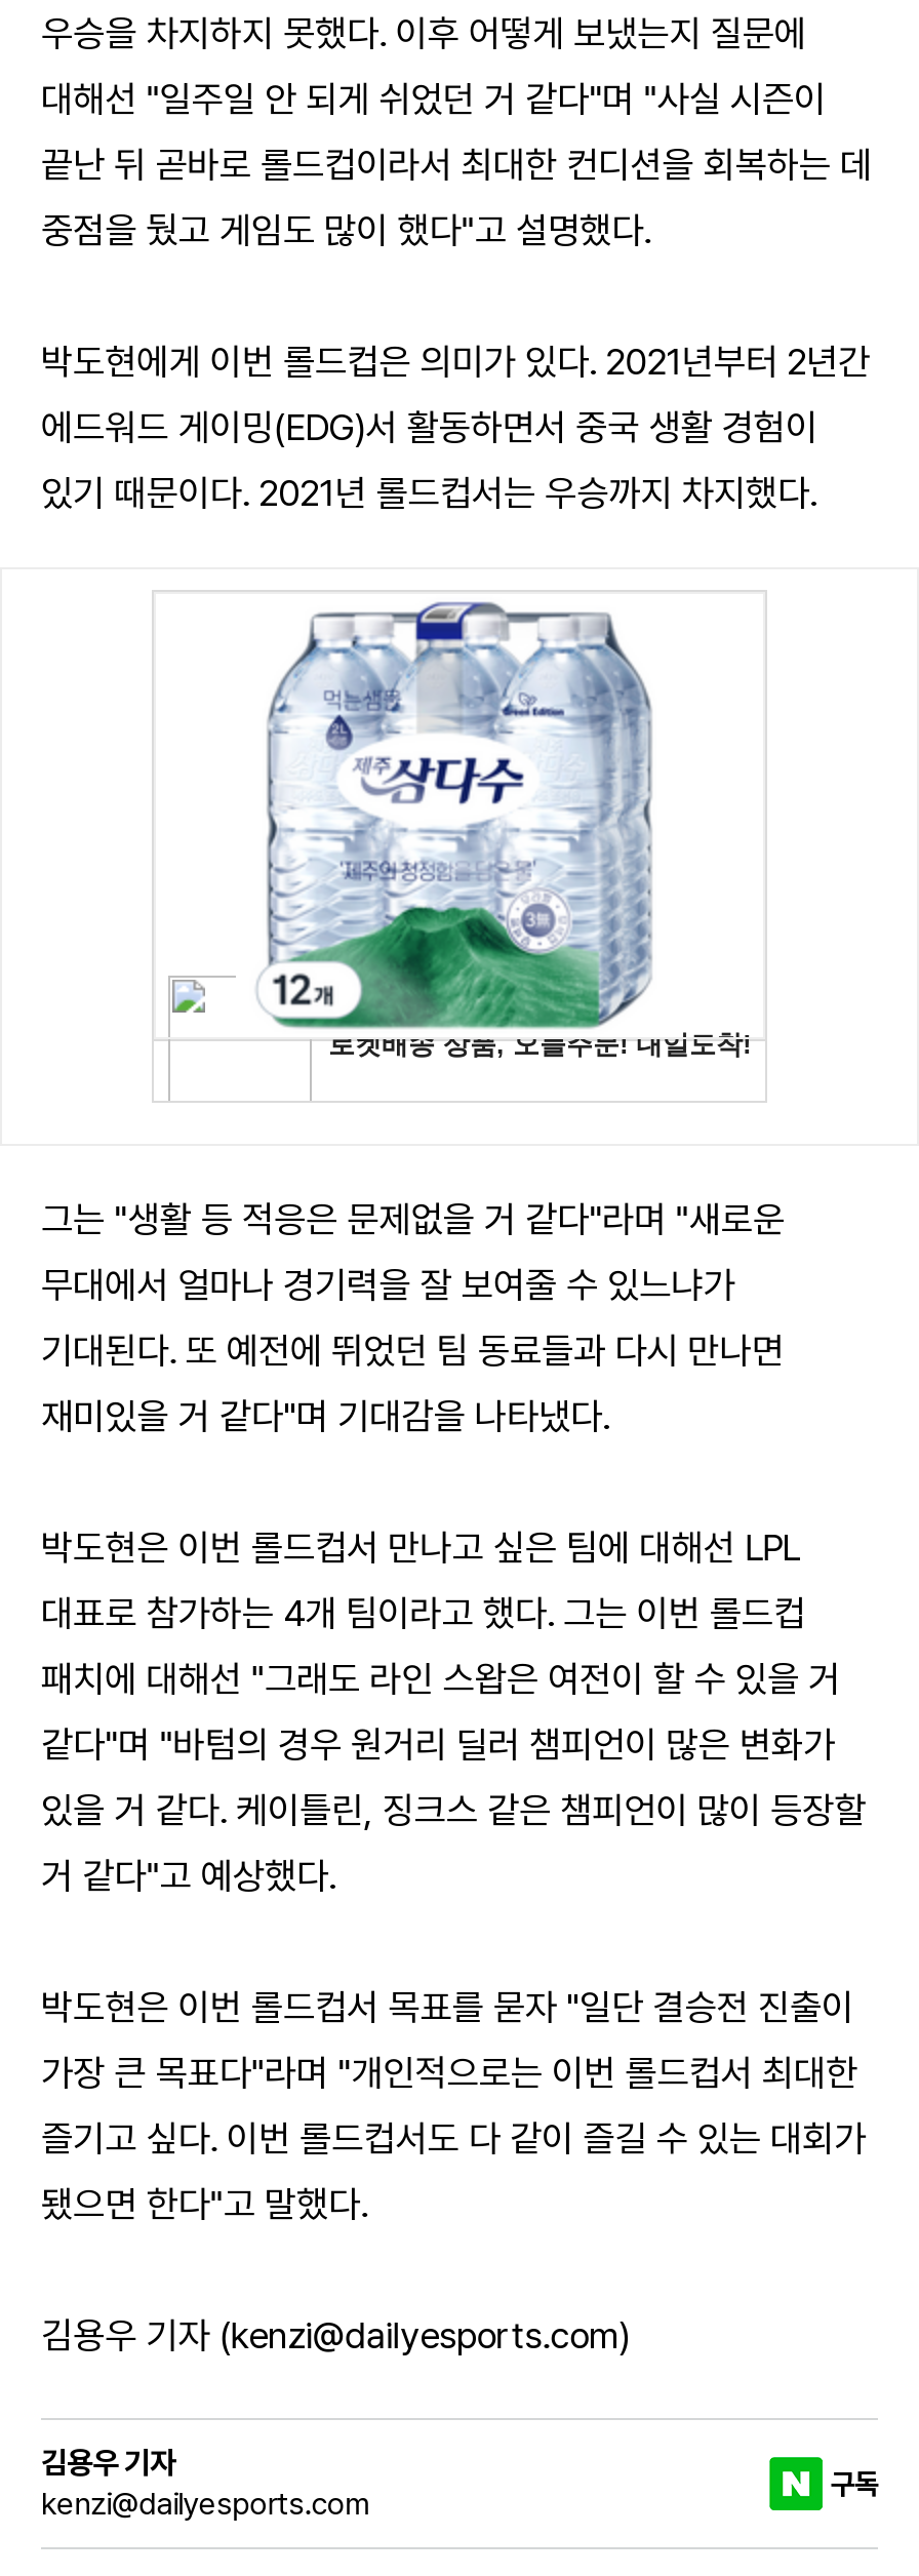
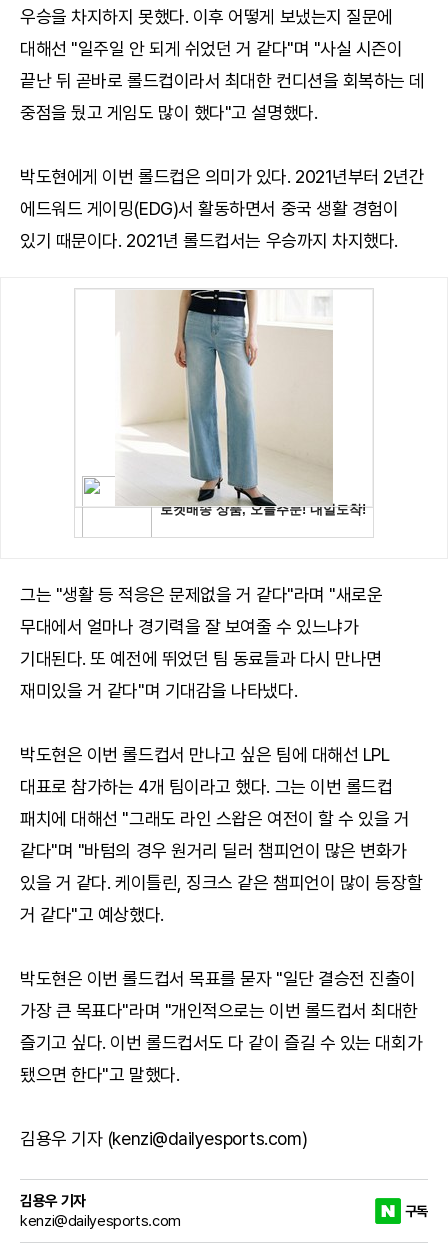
[238,594,683,1039] [image] -> [115,289,334,507] [image]

